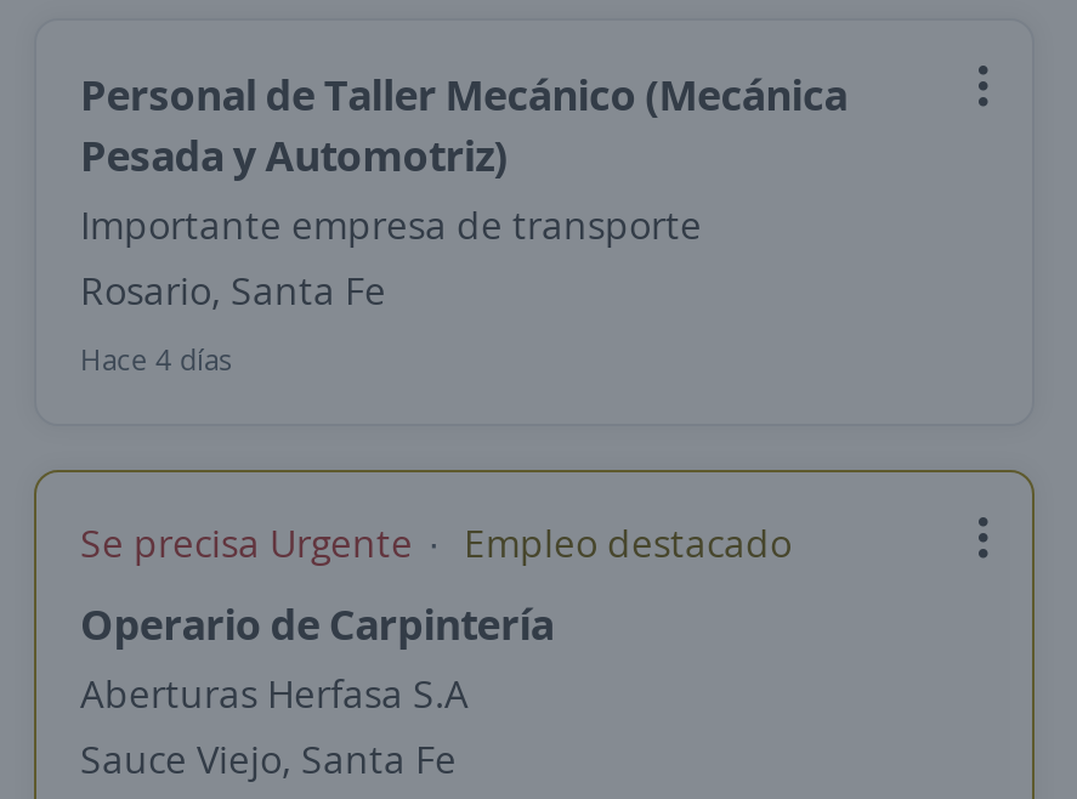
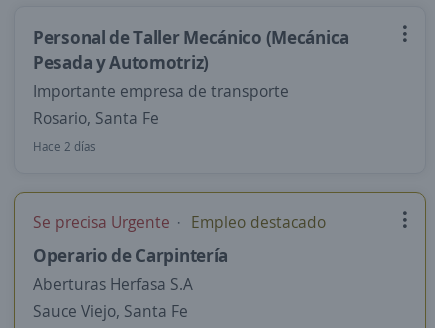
[80,339,233,380] Hace 4 días -> [33,138,96,155] Hace 2 días

